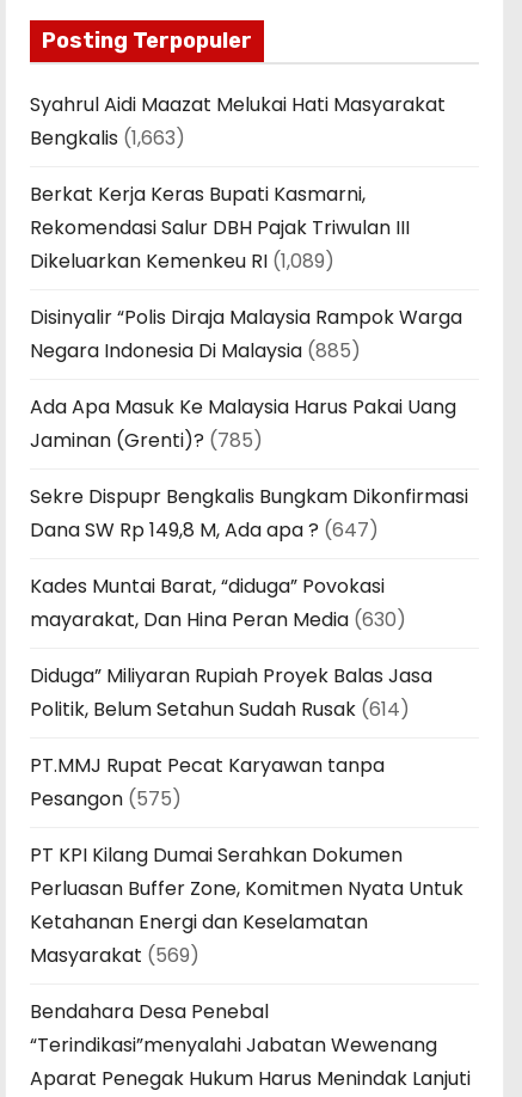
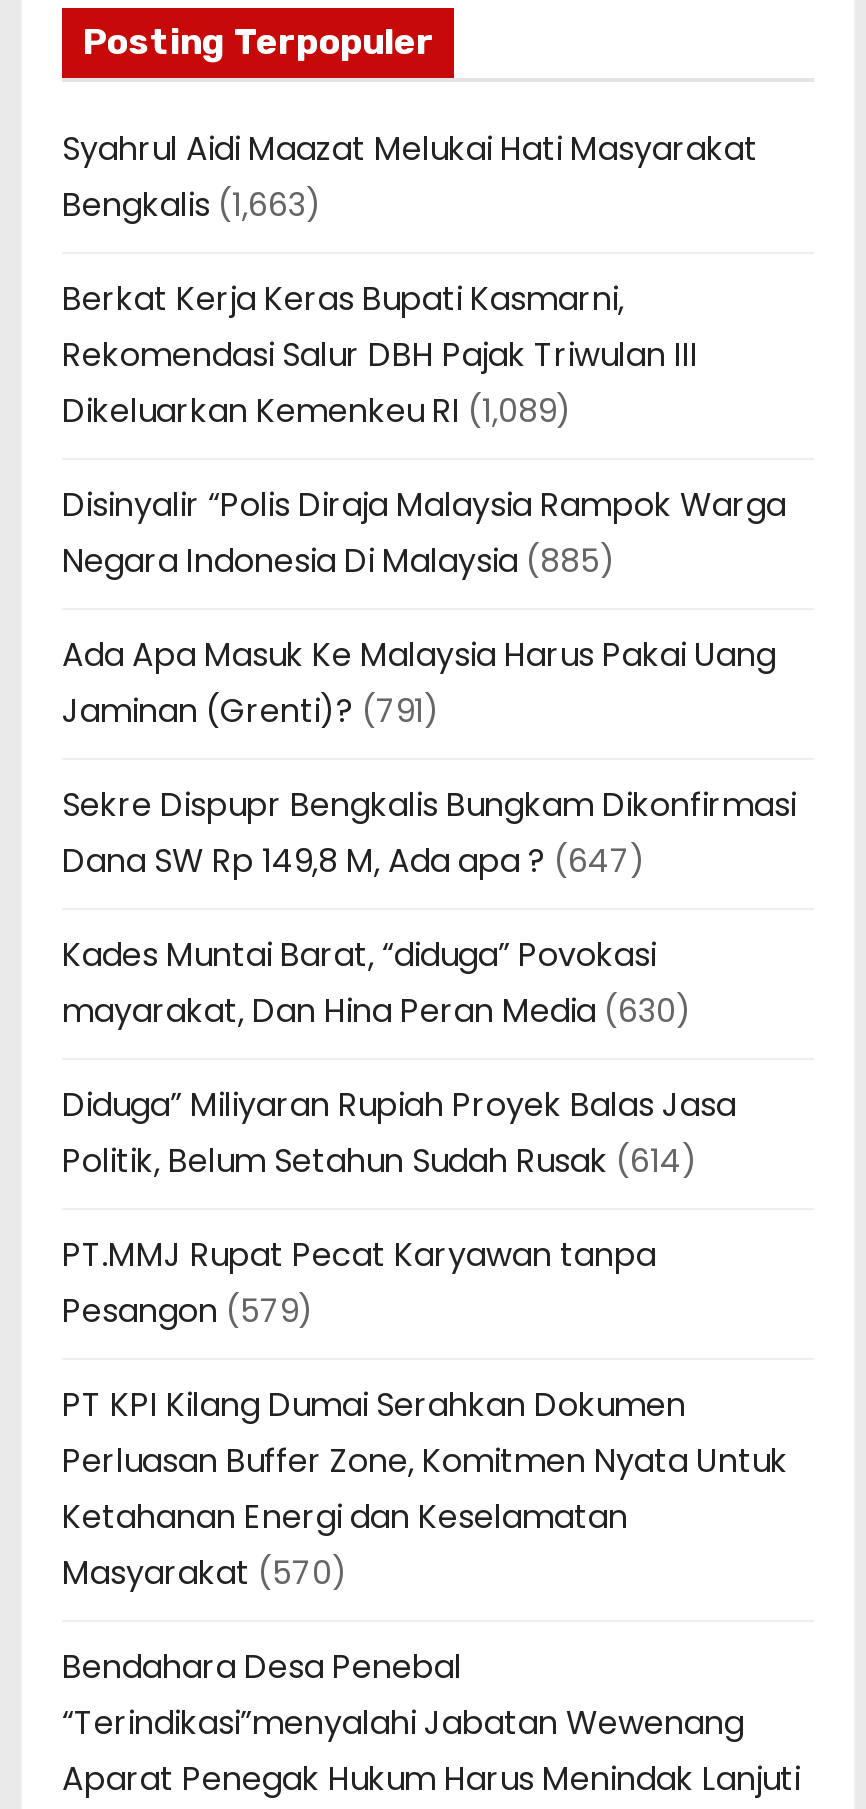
[30,427,263,455] Jaminan (Grenti)? (785) -> [62,688,440,734] Jaminan (Grenti)? (791)
[30,786,182,813] Pesangon (575) -> [62,1288,314,1334] Pesangon (579)
[30,942,199,970] Masyarakat (569) -> [62,1550,348,1596] Masyarakat (570)

